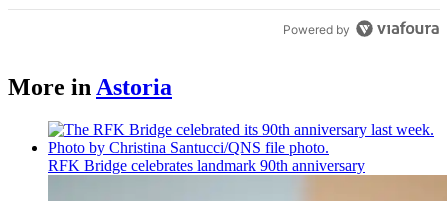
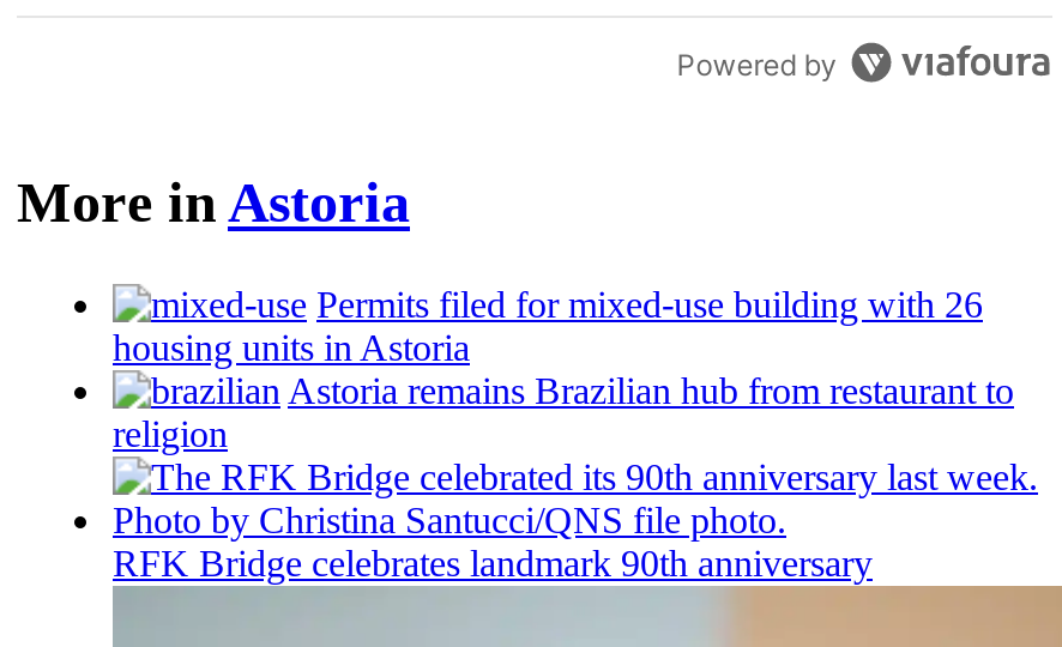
none -> [113,284,1014,454] Permits filed for mixed-use building with 26 | housing units in Astoria | Astoria remains Brazilian hub from restaurant to | religion

